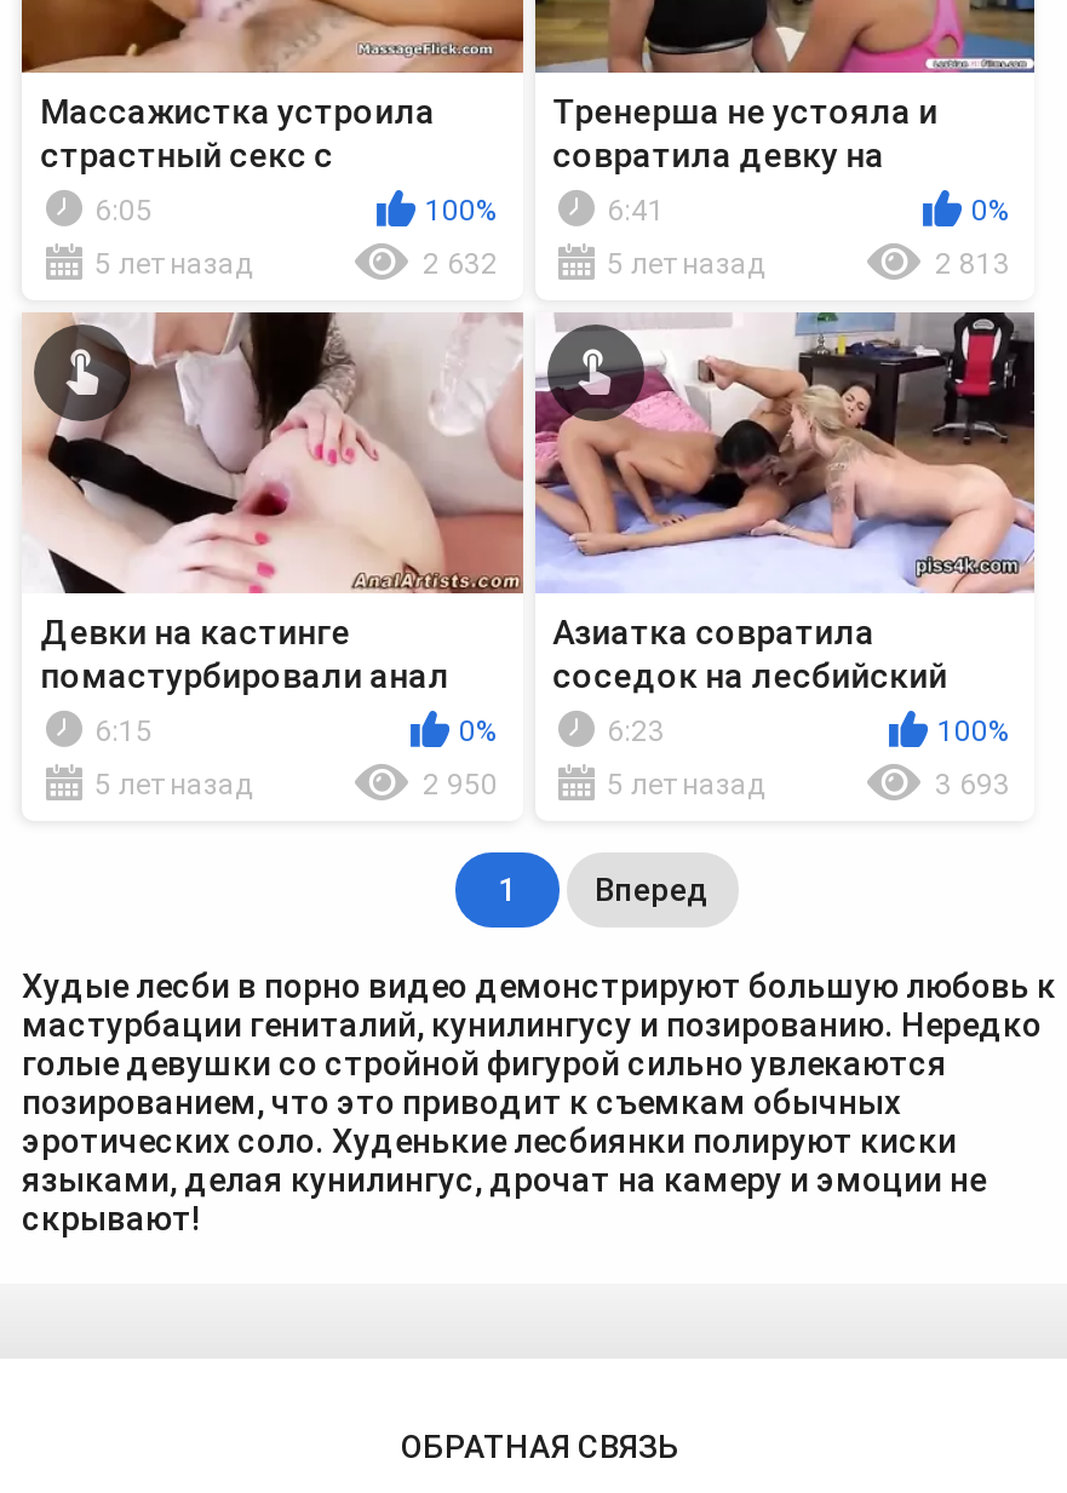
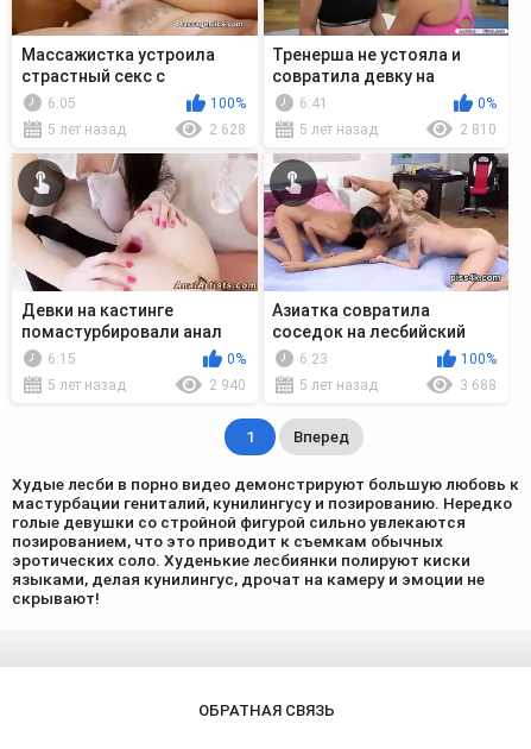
[423,246,498,280] 2 632 -> [208,121,245,137] 2 628
[935,246,1010,280] 2 813 -> [460,121,497,137] 2 810
[423,767,498,801] 2 950 -> [208,377,245,393] 2 940
[935,767,1010,801] 3 693 -> [460,377,497,393] 3 688

